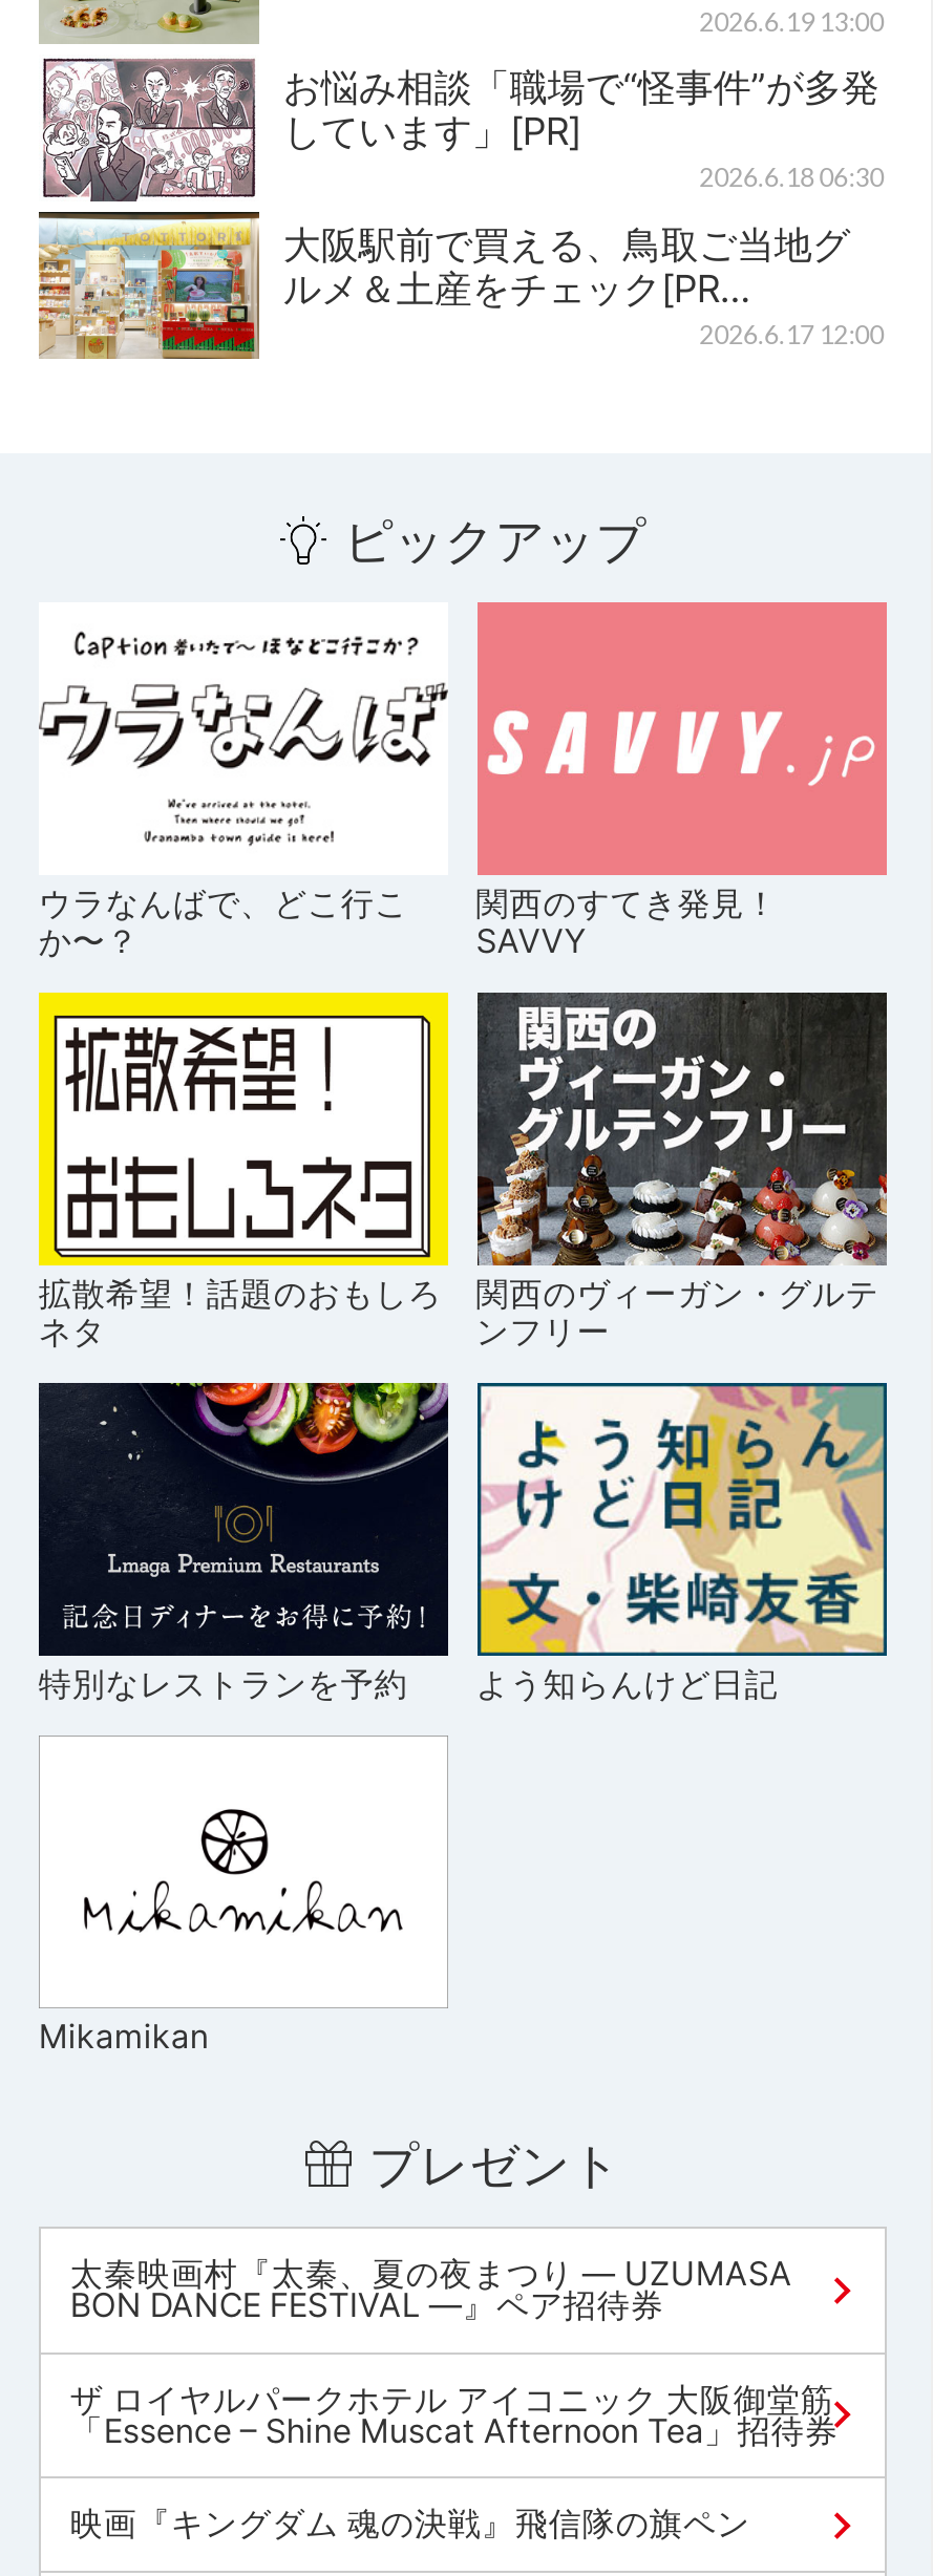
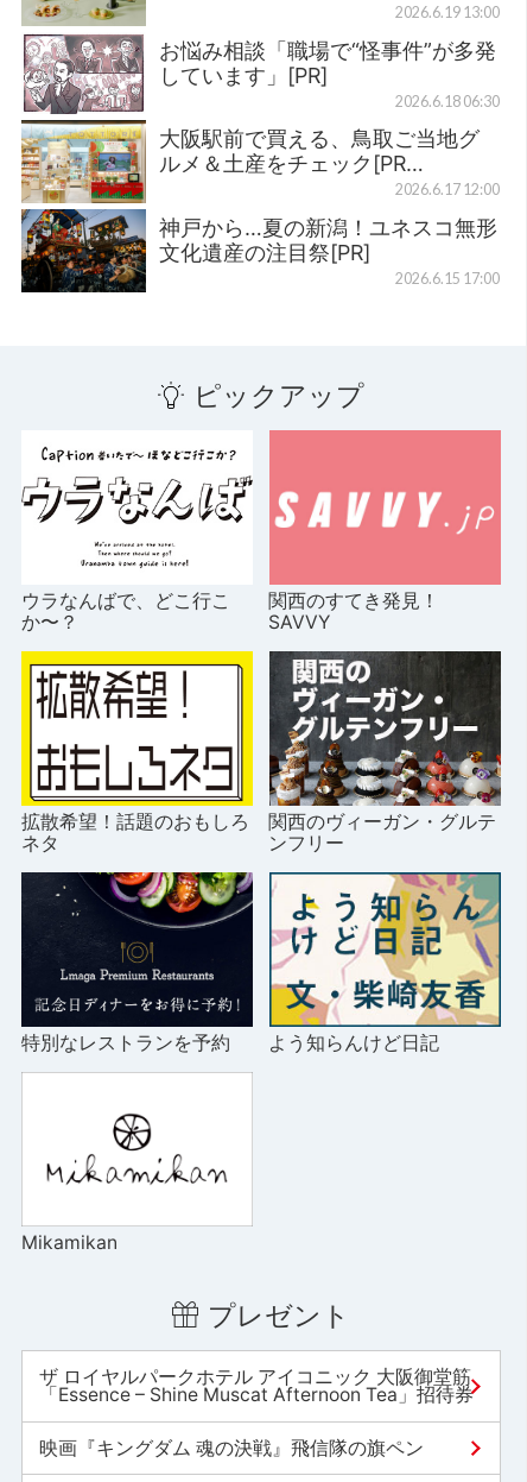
none -> [20,208,499,294] [image] | 神戸から…夏の新潟！ユネスコ無形 | 文化遺産の注目祭[PR] | 2026.6.15 17:00
moved [39,511,879,2195] -> [21,378,496,1332]: [image] | ピックアップ | ウラなんばで、どこ行こ | ... | Mikamikan | プレゼント
[70,2254,792,2326] 太秦映画村『太秦、夏の夜まつり ― UZUMASA | BON DANCE FESTIVAL ―』ペア招待券 -> none

